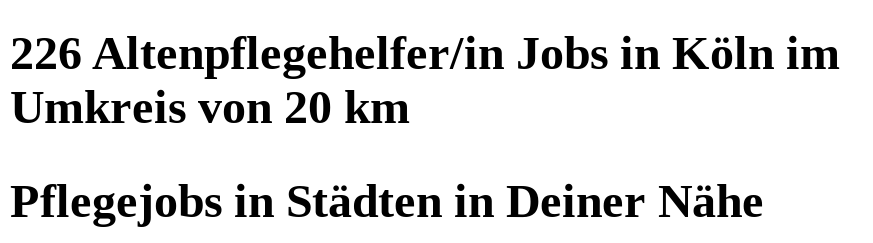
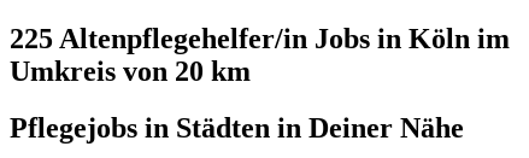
[10,27,840,79] 226 Altenpflegehelfer/in Jobs in Köln im -> [10,23,510,54] 225 Altenpflegehelfer/in Jobs in Köln im

